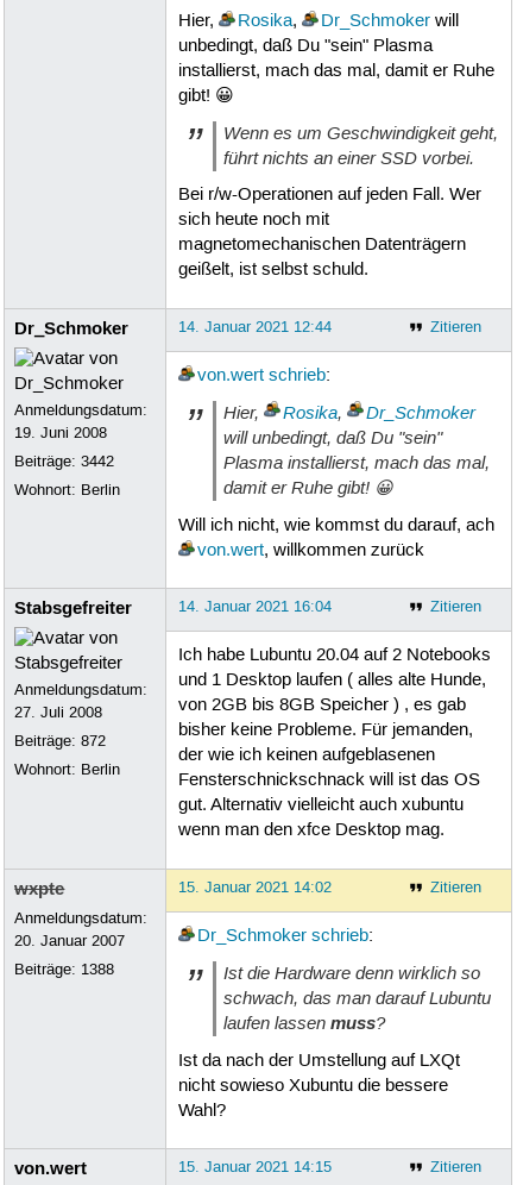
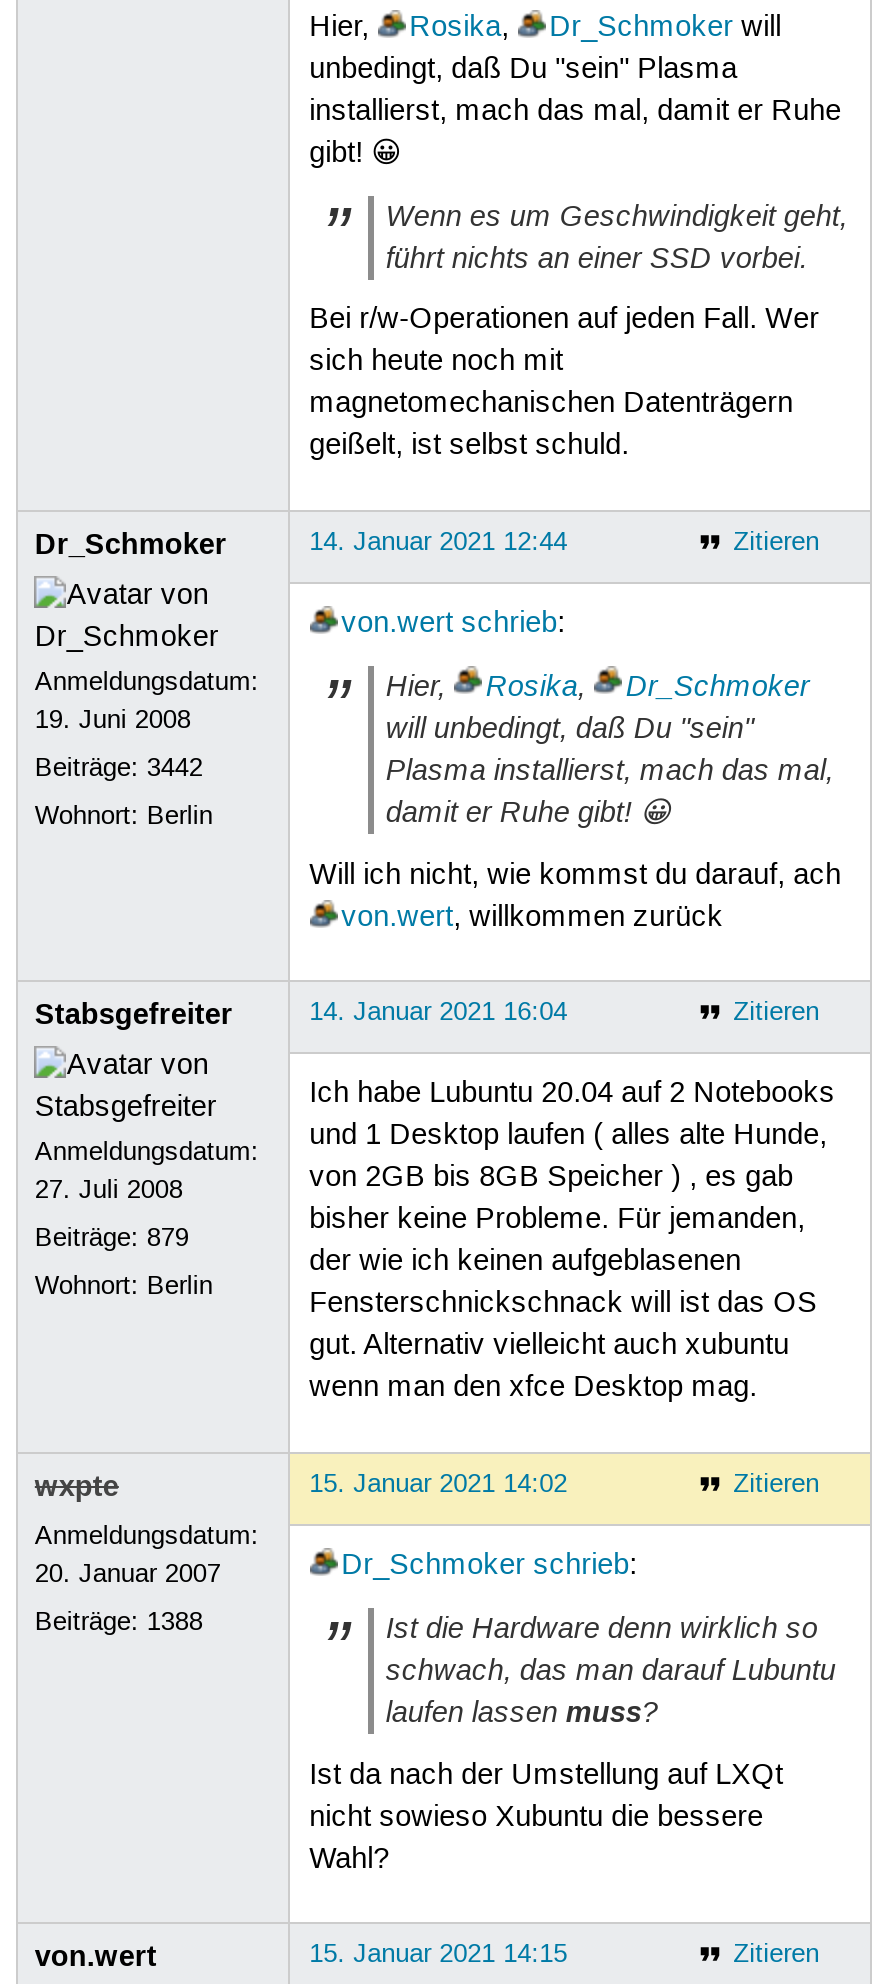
[15,731,106,750] Beiträge: 872 -> [35,1222,189,1254] Beiträge: 879

